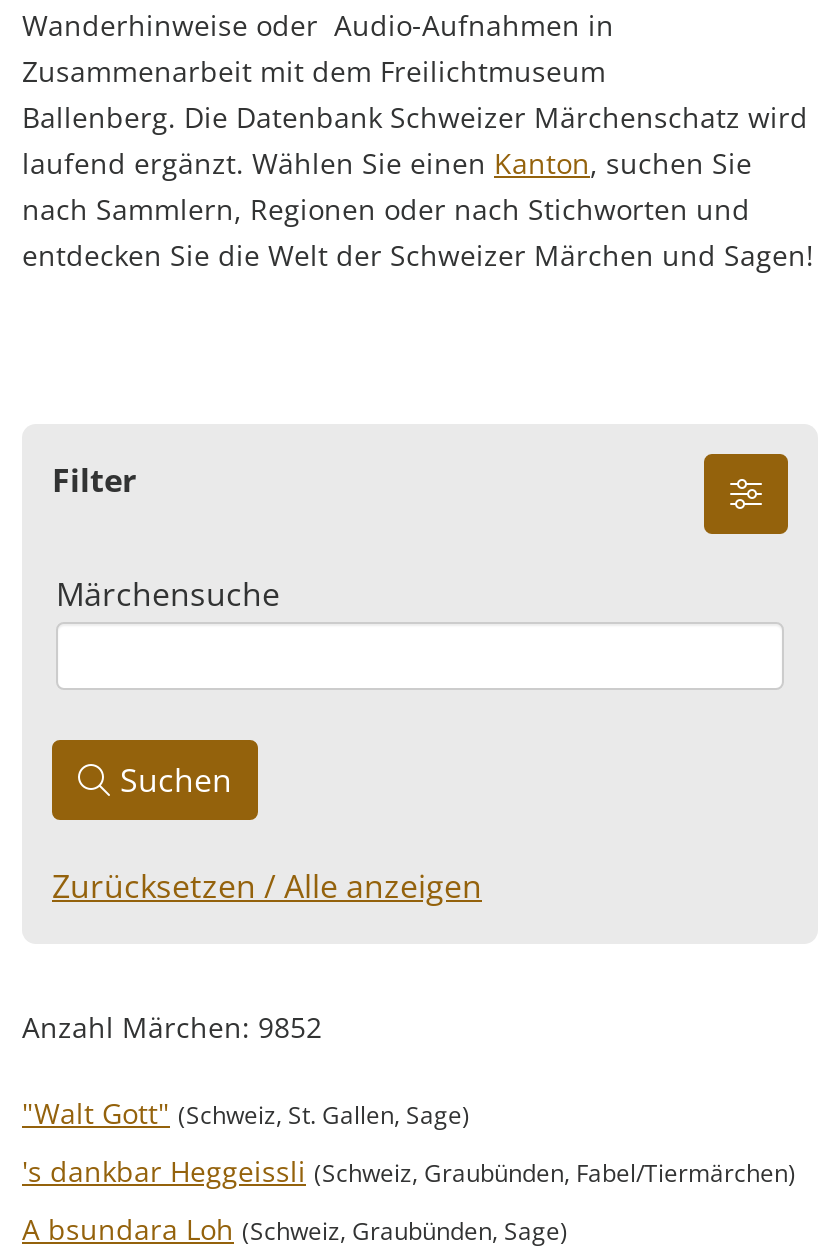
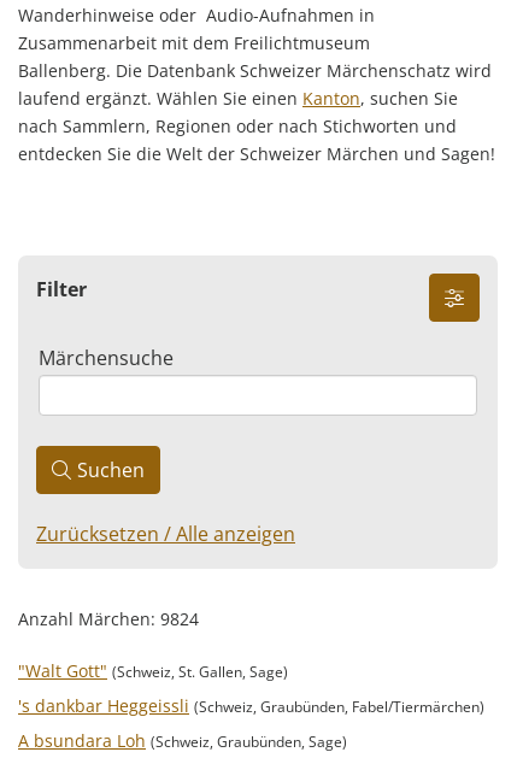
[22,1008,322,1046] Anzahl Märchen: 9852 -> [18,607,199,630] Anzahl Märchen: 9824

